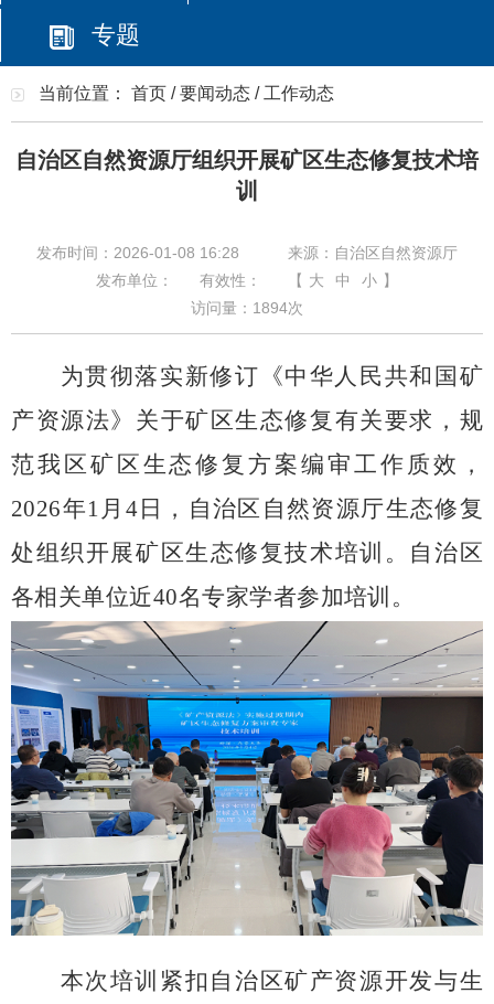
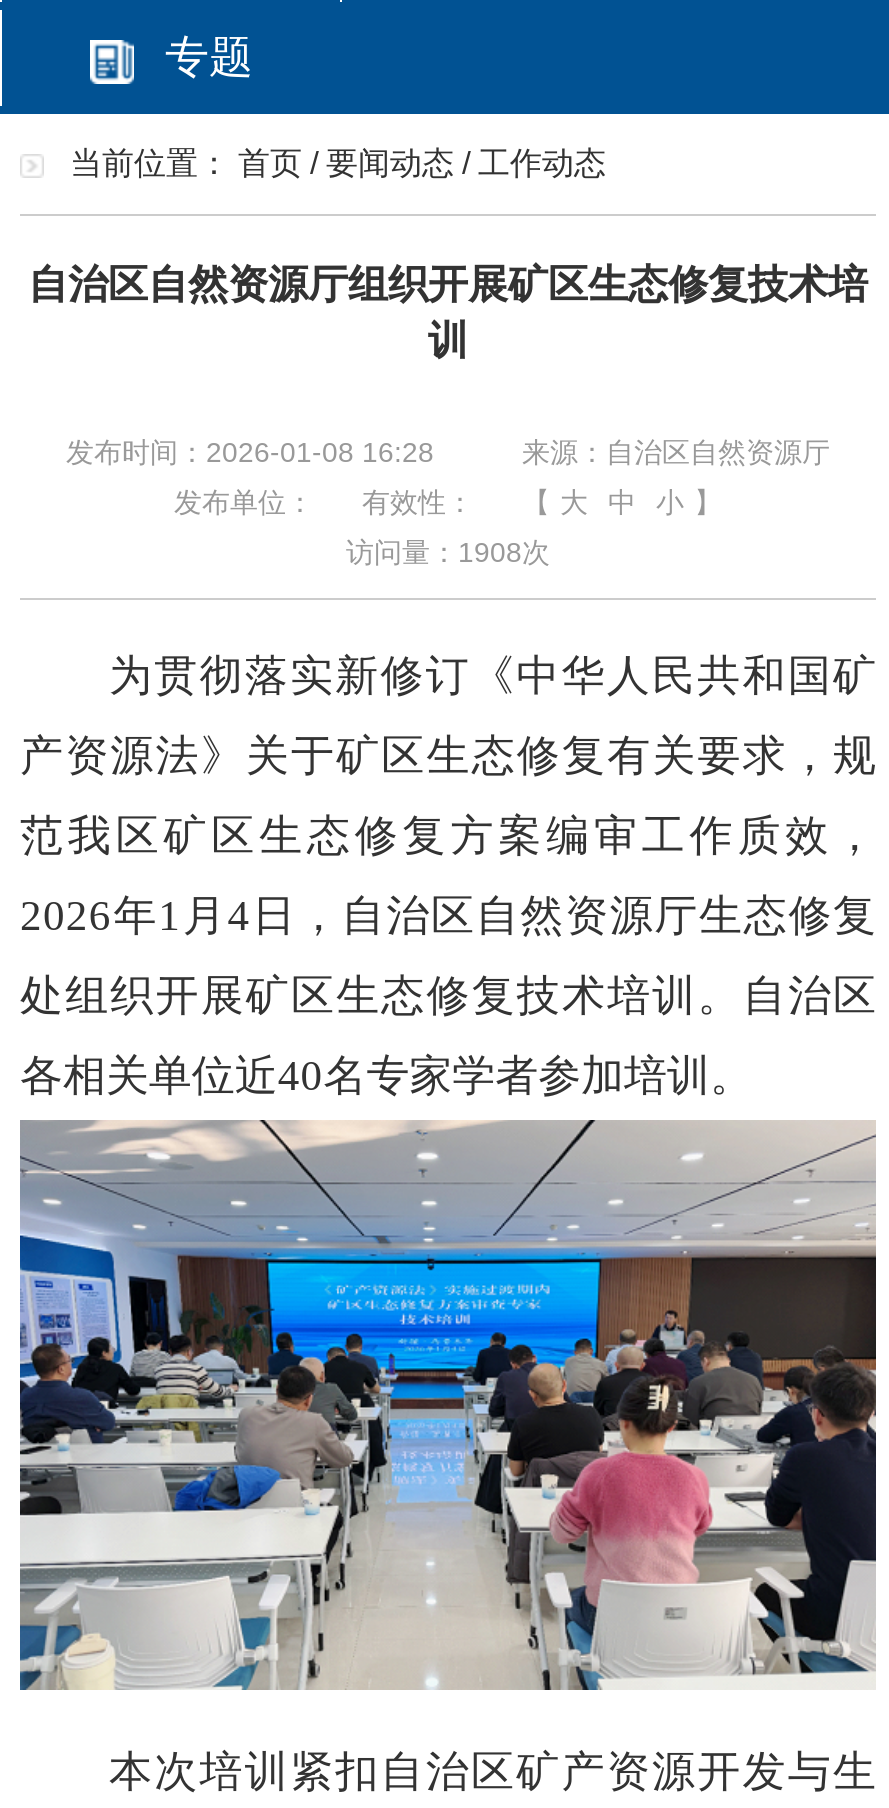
[191,299,303,317] 访问量：1894次 -> [346,537,550,569] 访问量：1908次

